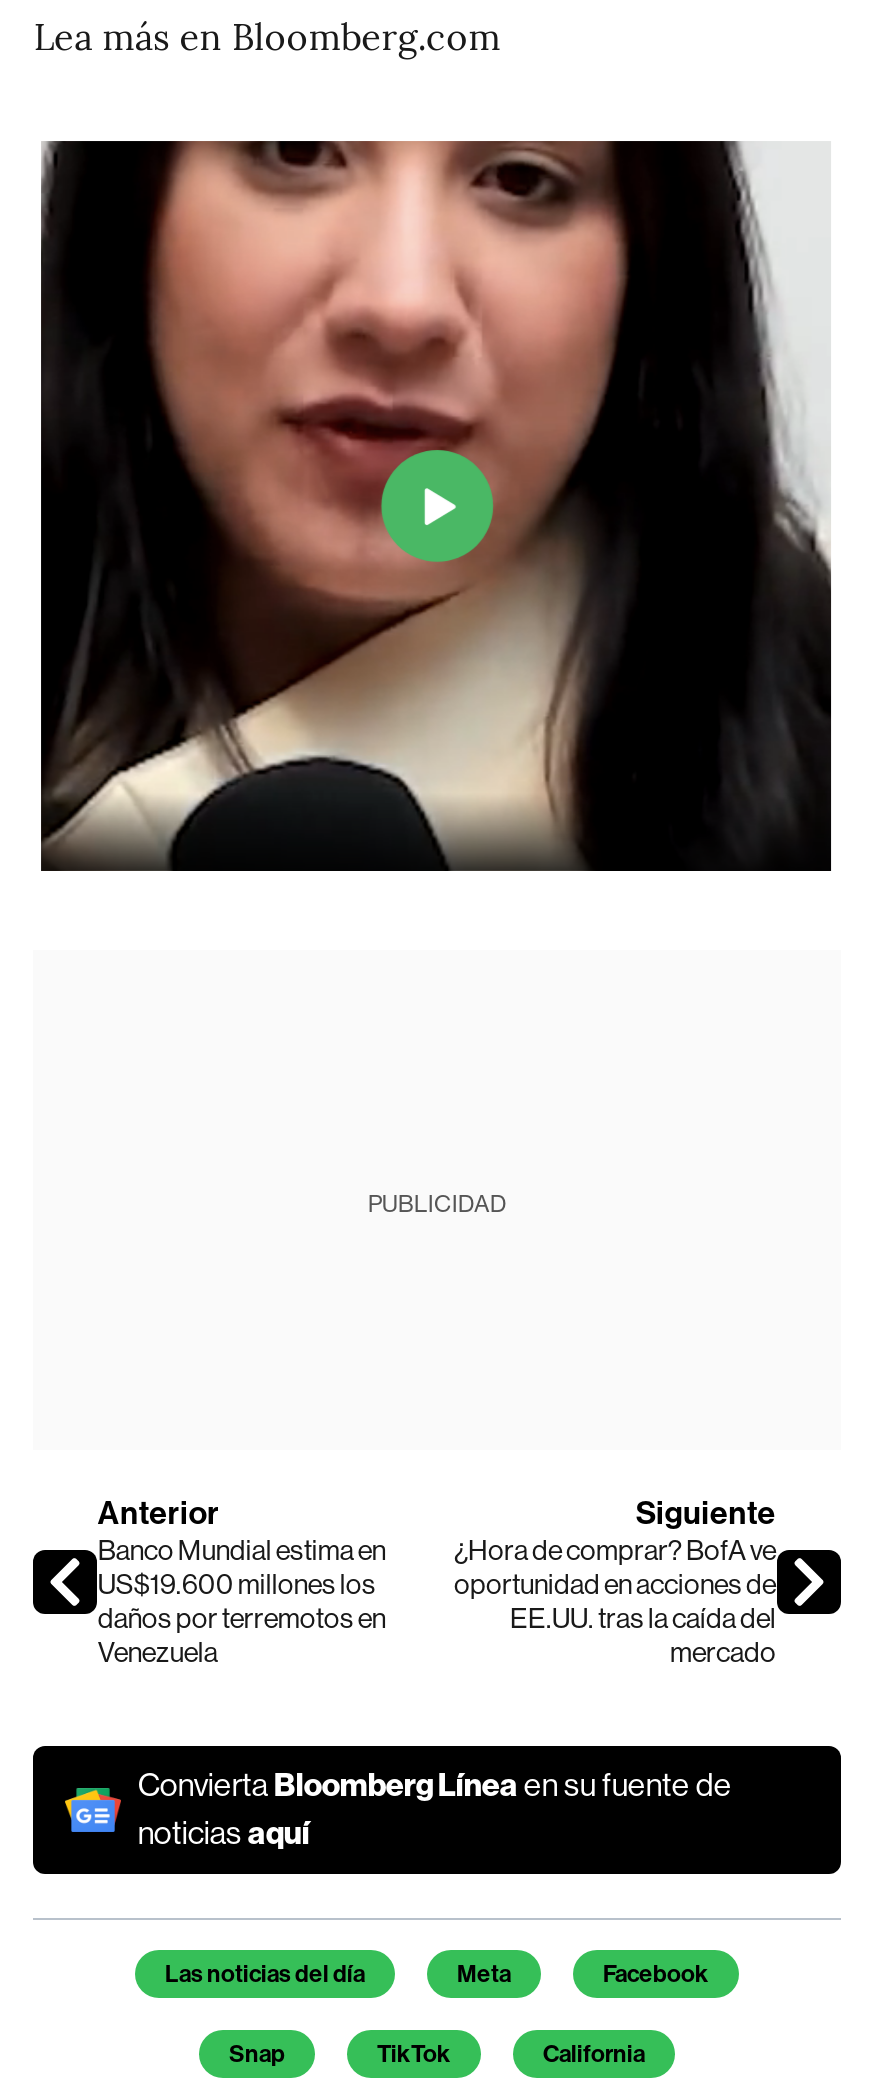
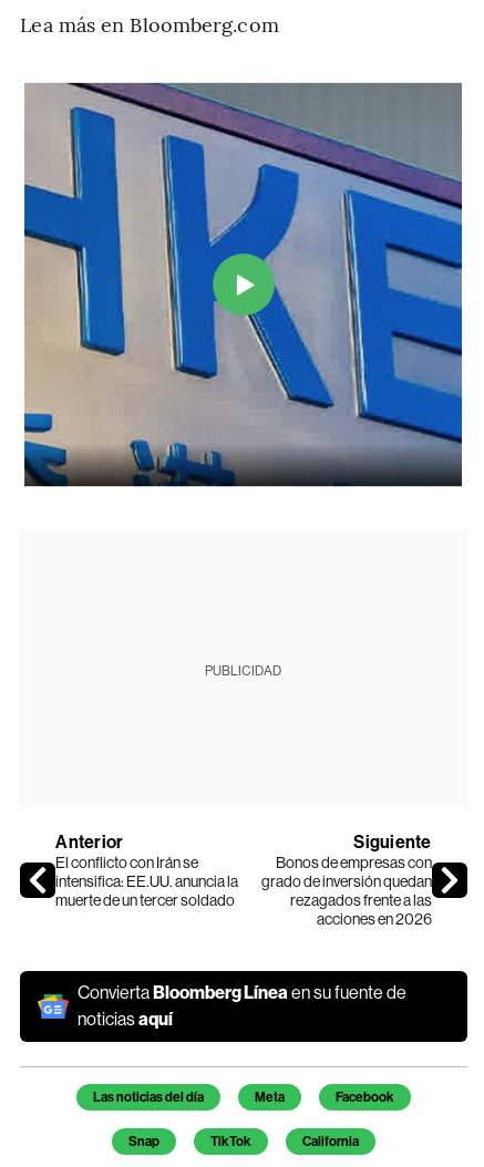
[39,140,833,872] [image] -> [23,82,463,487] [image]
[98,1534,386,1668] Banco Mundial estima en | US$19.600 millones los | daños por terremotos en | Venezuela -> [56,854,239,909] El conflicto con Irán se | intensifica: EE.UU. anuncia la | muerte de un tercer soldado
[454,1534,776,1668] ¿Hora de comprar? BofA ve | oportunidad en acciones de | EE.UU. tras la caída del | mercado -> [261,854,431,928] Bonos de empresas con | grado de inversión quedan | rezagados frente a las | acciones en 2026

